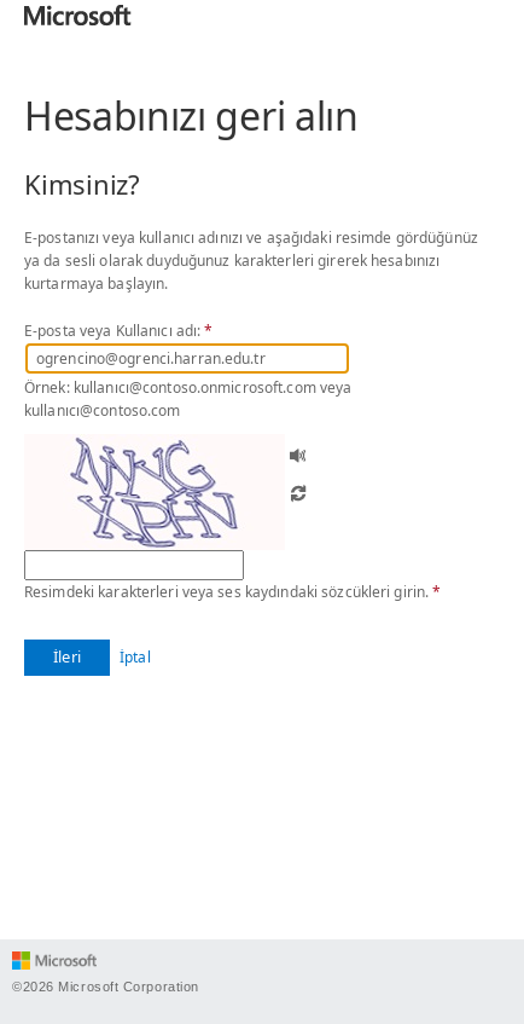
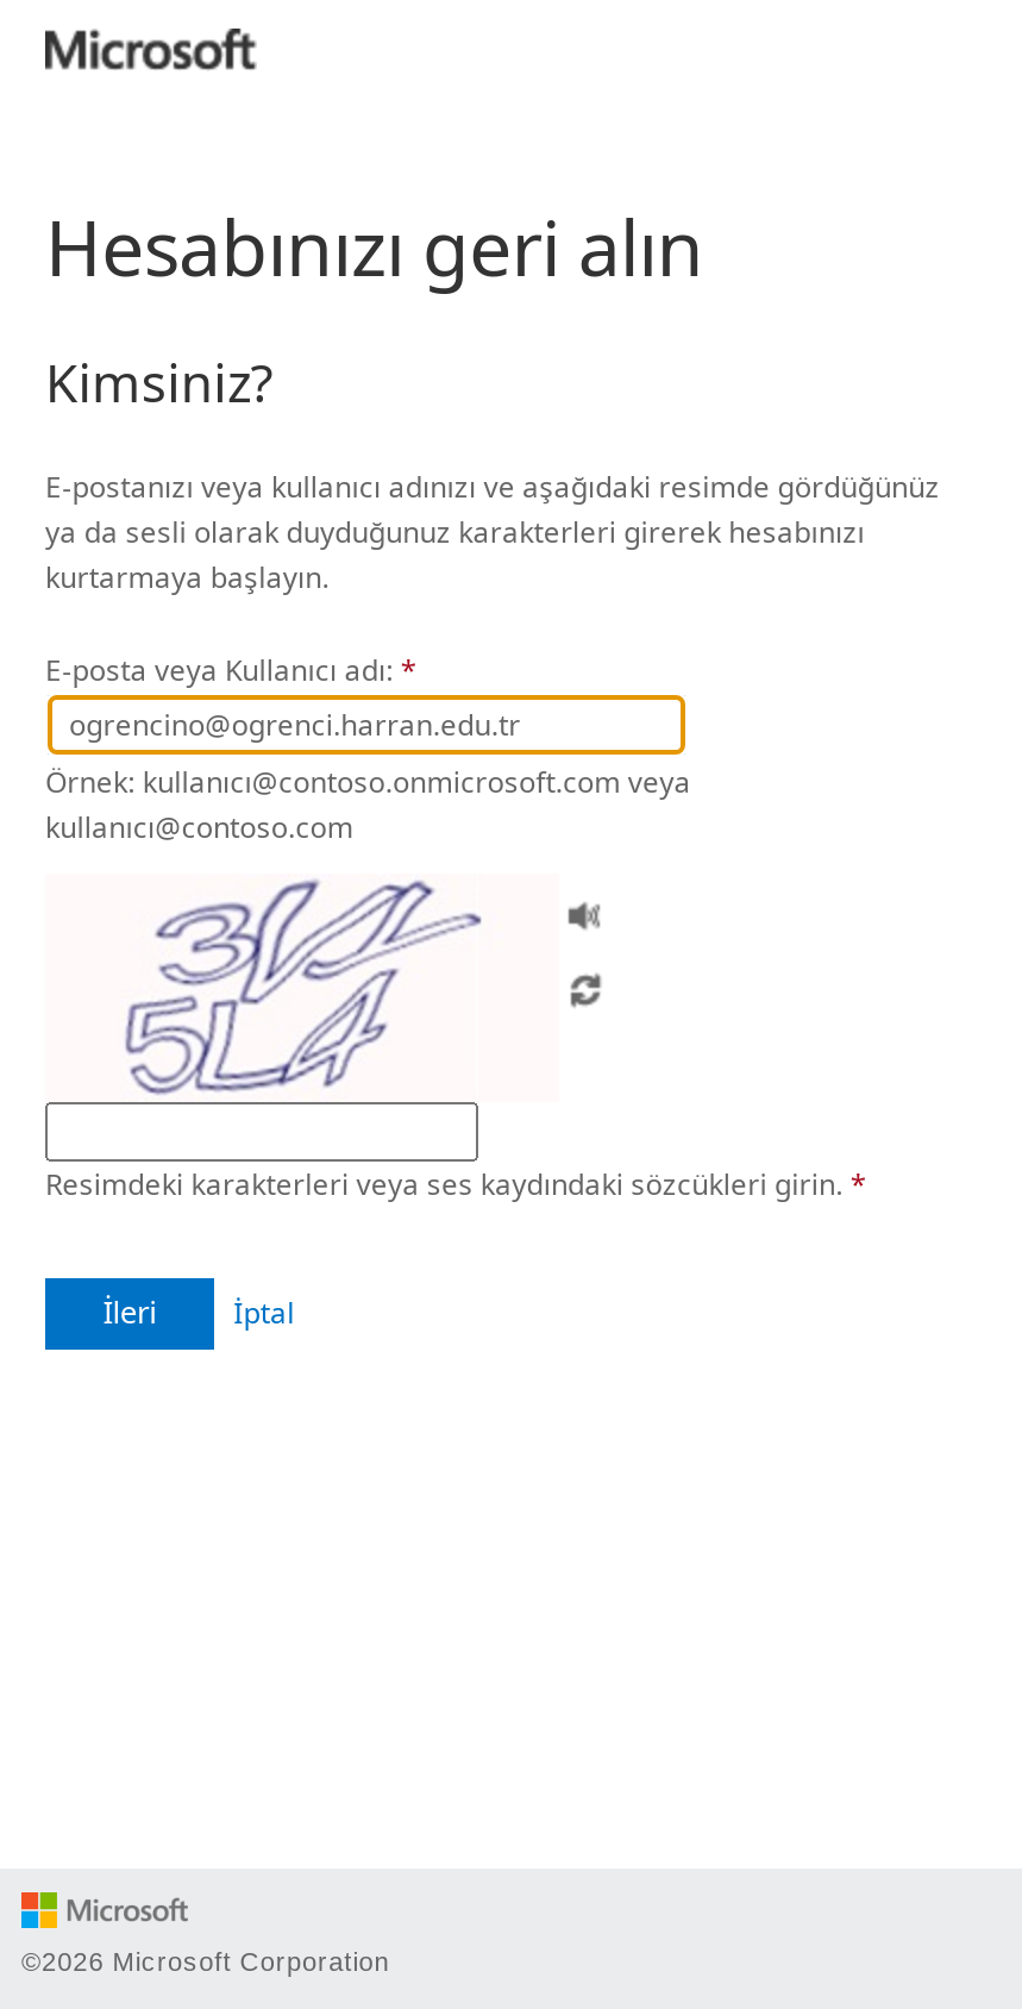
[65,436,245,548] [image] -> [124,878,483,1100] [image]

